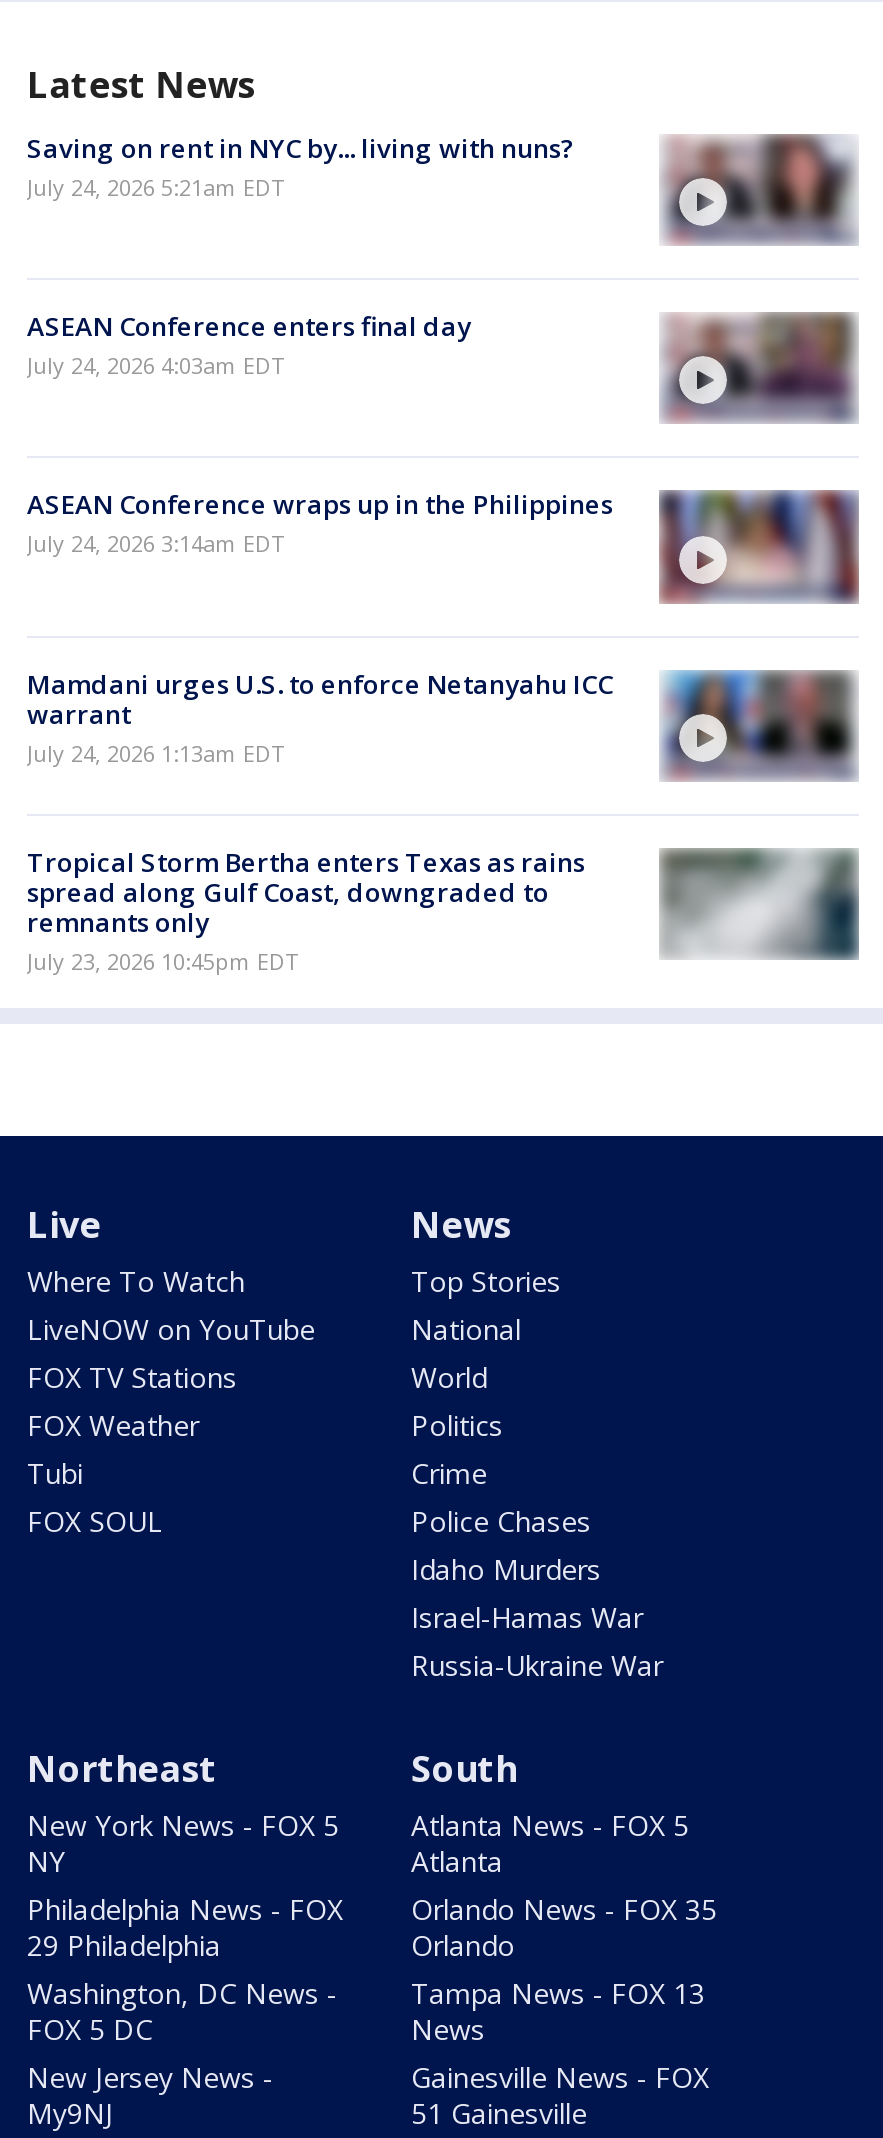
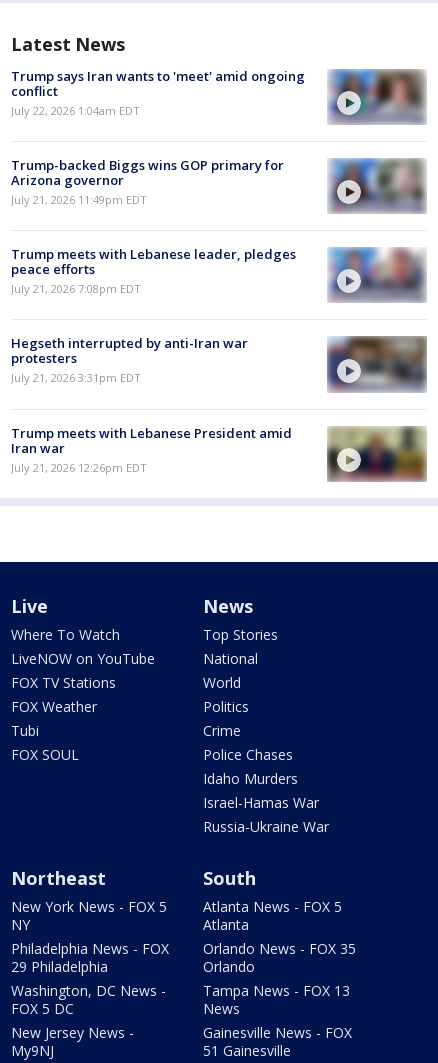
[27,130,575,202] Saving on rent in NYC by... living with nuns? | July 24, 2026 5:21am EDT -> [11,67,305,118] Trump says Iran wants to 'meet' amid ongoing | conflict | July 22, 2026 1:04am EDT
[671,135,851,229] [image] -> [332,69,414,110] [image]
[27,309,471,381] ASEAN Conference enters final day | July 24, 2026 4:03am EDT -> [11,156,284,207] Trump-backed Biggs wins GOP primary for | Arizona governor | July 21, 2026 11:49pm EDT
[669,313,851,401] [image] -> [332,158,422,199] [image]
[27,487,859,603] [image] | ASEAN Conference wraps up in the Philippines | July 24, 2026 3:14am EDT -> [11,245,426,302] [image] | Trump meets with Lebanese leader, pledges | peace efforts | July 21, 2026 7:08pm EDT
[27,666,613,768] Mamdani urges U.S. to enforce Netanyahu ICC | warrant | July 24, 2026 1:13am EDT -> [11,334,248,385] Hegseth interrupted by anti-Iran war | protesters | July 21, 2026 3:31pm EDT
[661,671,855,759] [image] -> [327,336,426,385] [image]
[27,844,859,976] [image] | Tropical Storm Bertha enters Texas as rains | spread along Gulf Coast, downgraded to | remnants only | July 23, 2026 10:45pm EDT -> [11,424,427,482] [image] | Trump meets with Lebanese President amid | Iran war | July 21, 2026 12:26pm EDT

